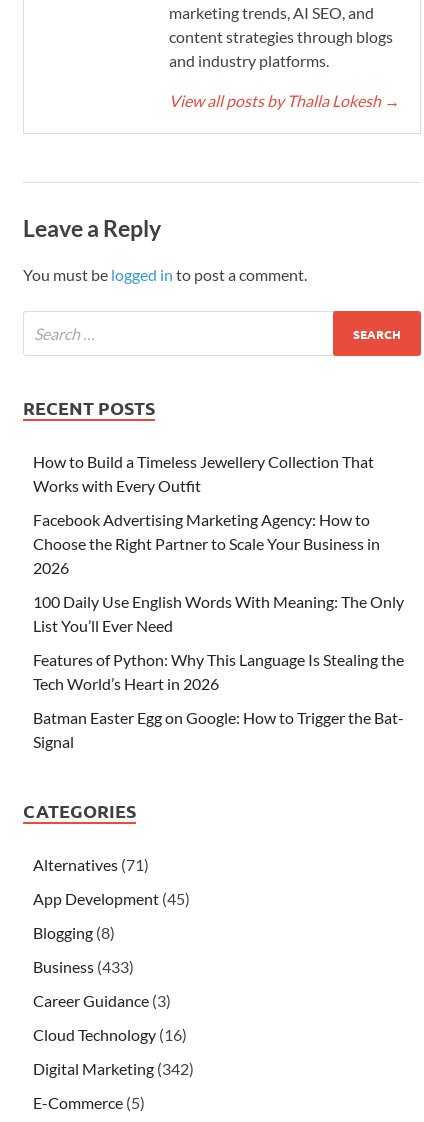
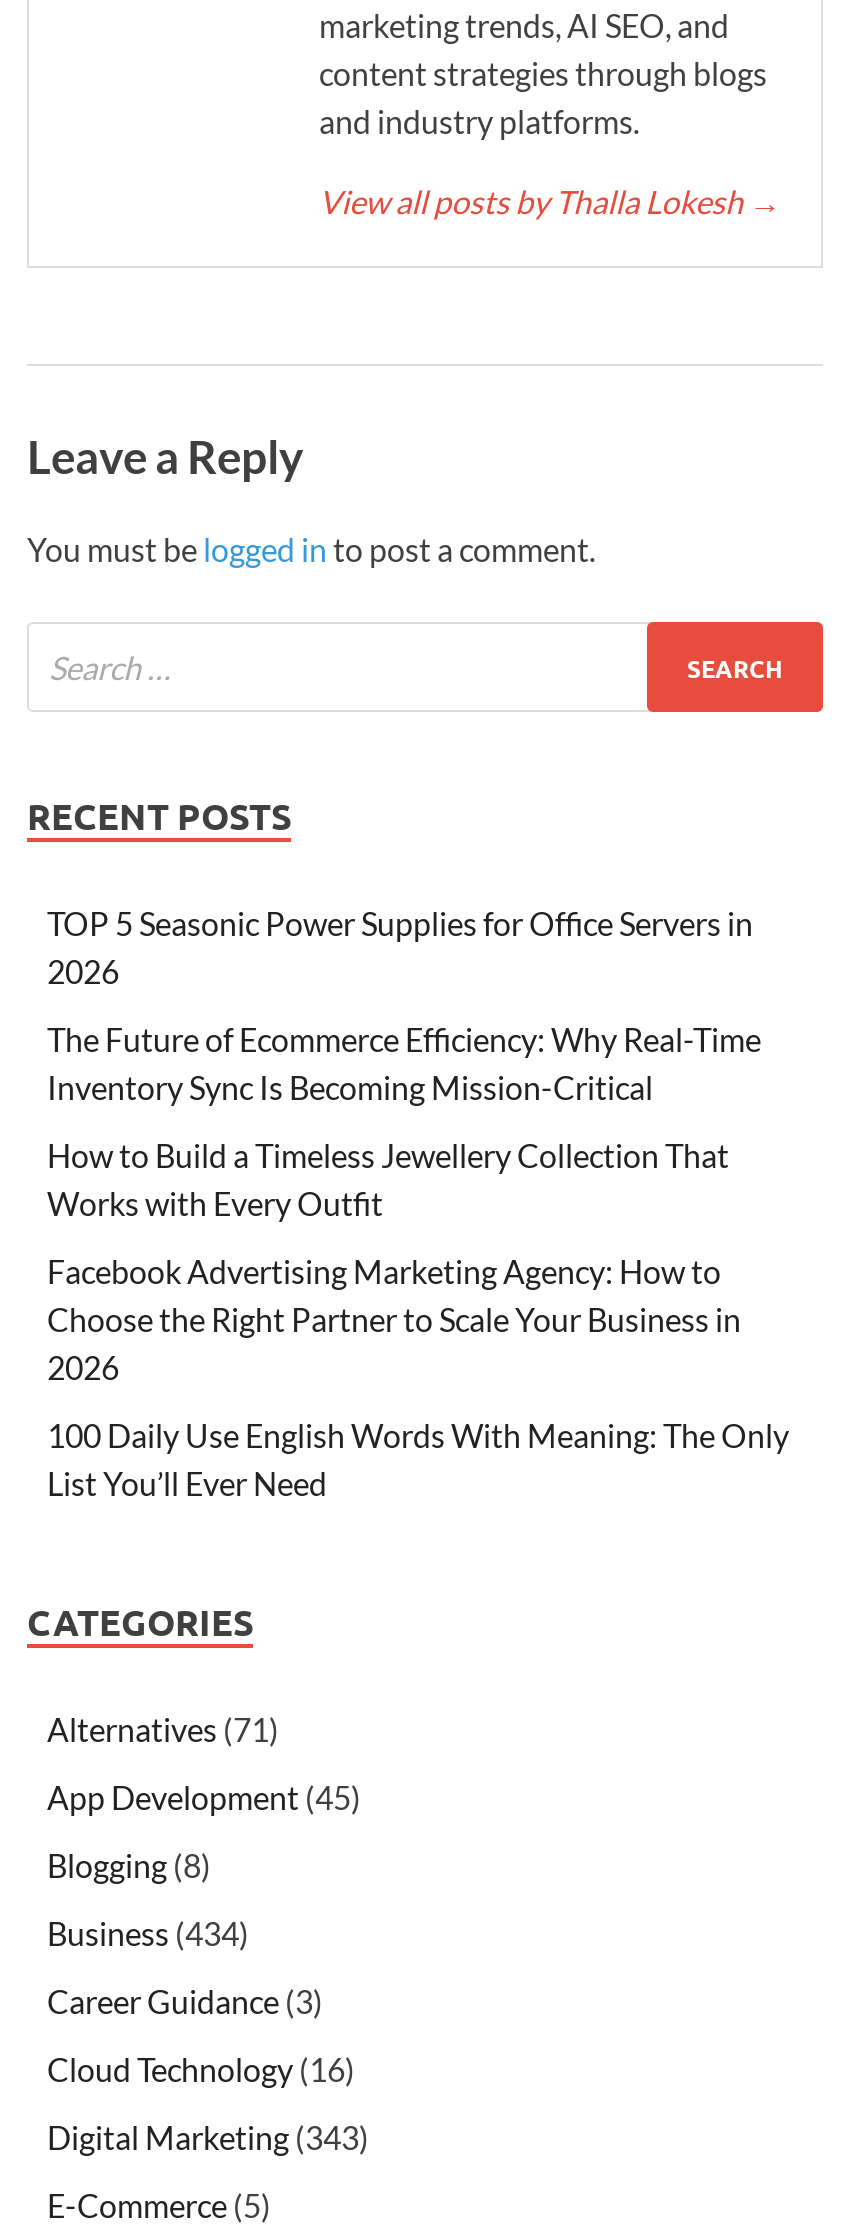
none -> [47,905,761,1107] TOP 5 Seasonic Power Supplies for Office Servers in | 2026 | The Future of Ecommerce Efficiency: Why Real-Time | Inventory Sync Is Becoming Mission-Critical
moved [33,452,404,635] -> [47,1137,789,1503]: How to Build a Timeless Jewellery Collection That | Works with Every Outfit | Facebook Advertising Marketing Agency: How to | Choose the Right Partner to Scale Your Business in | 2026 | 100 Daily Use English Words With Meaning: The Only | List You’ll Ever Need
[33,650,404,751] Features of Python: Why This Language Is Stealing the | Tech World’s Heart in 2026 | Batman Easter Egg on Google: How to Trigger the Bat- | Signal -> none
[33,957,134,976] Business (433) -> [47,1915,249,1953] Business (434)
[33,1059,194,1078] Digital Marketing (342) -> [47,2119,369,2157] Digital Marketing (343)

